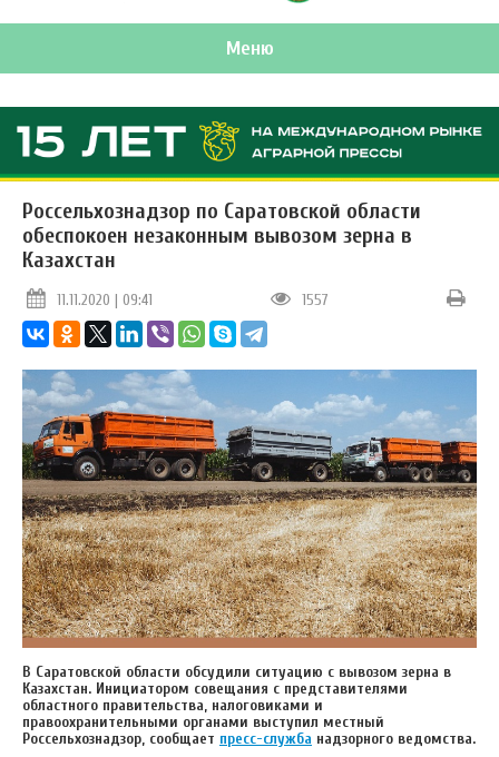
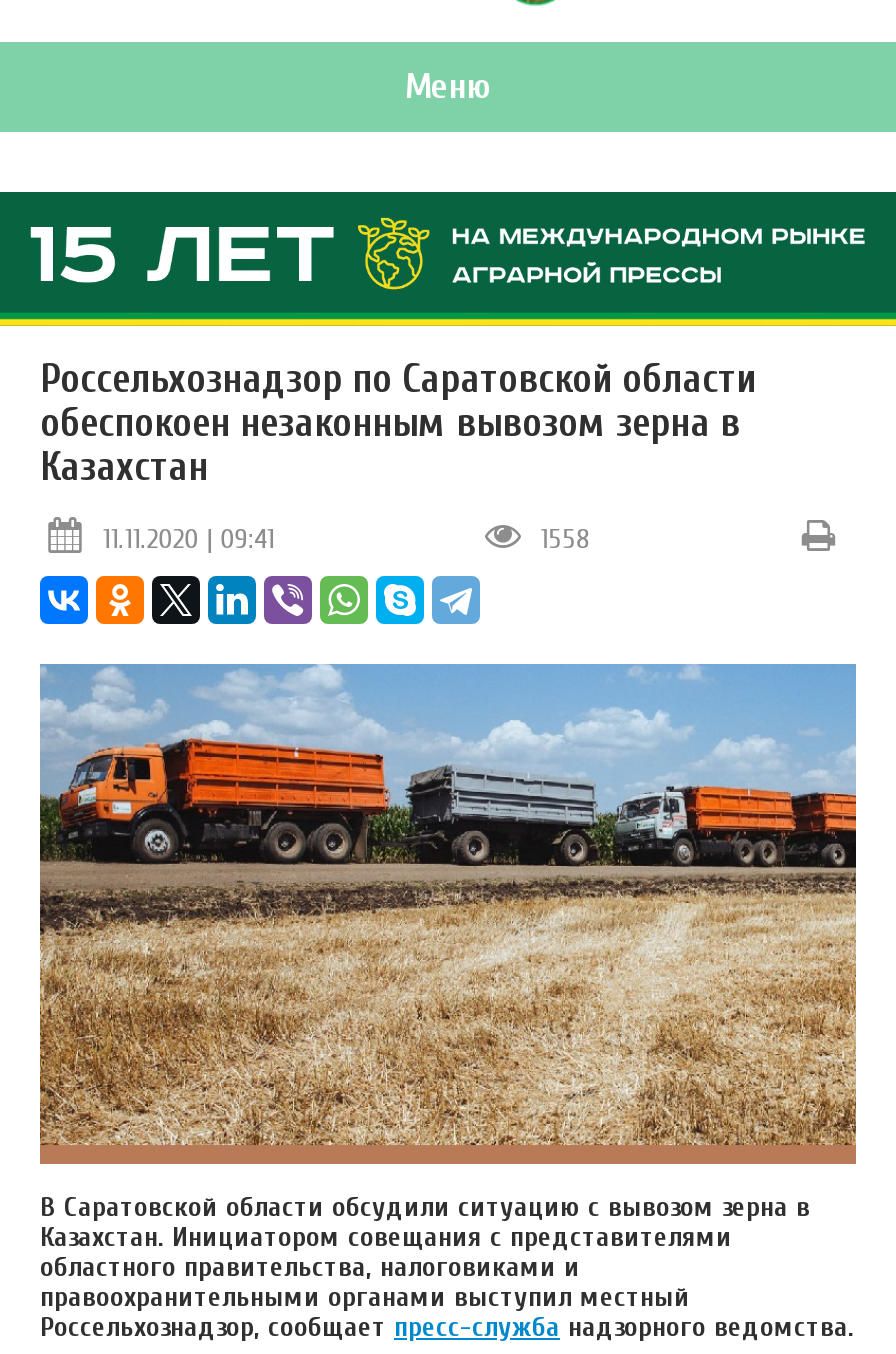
[301,290,328,309] 1557 -> [540,522,590,556] 1558

